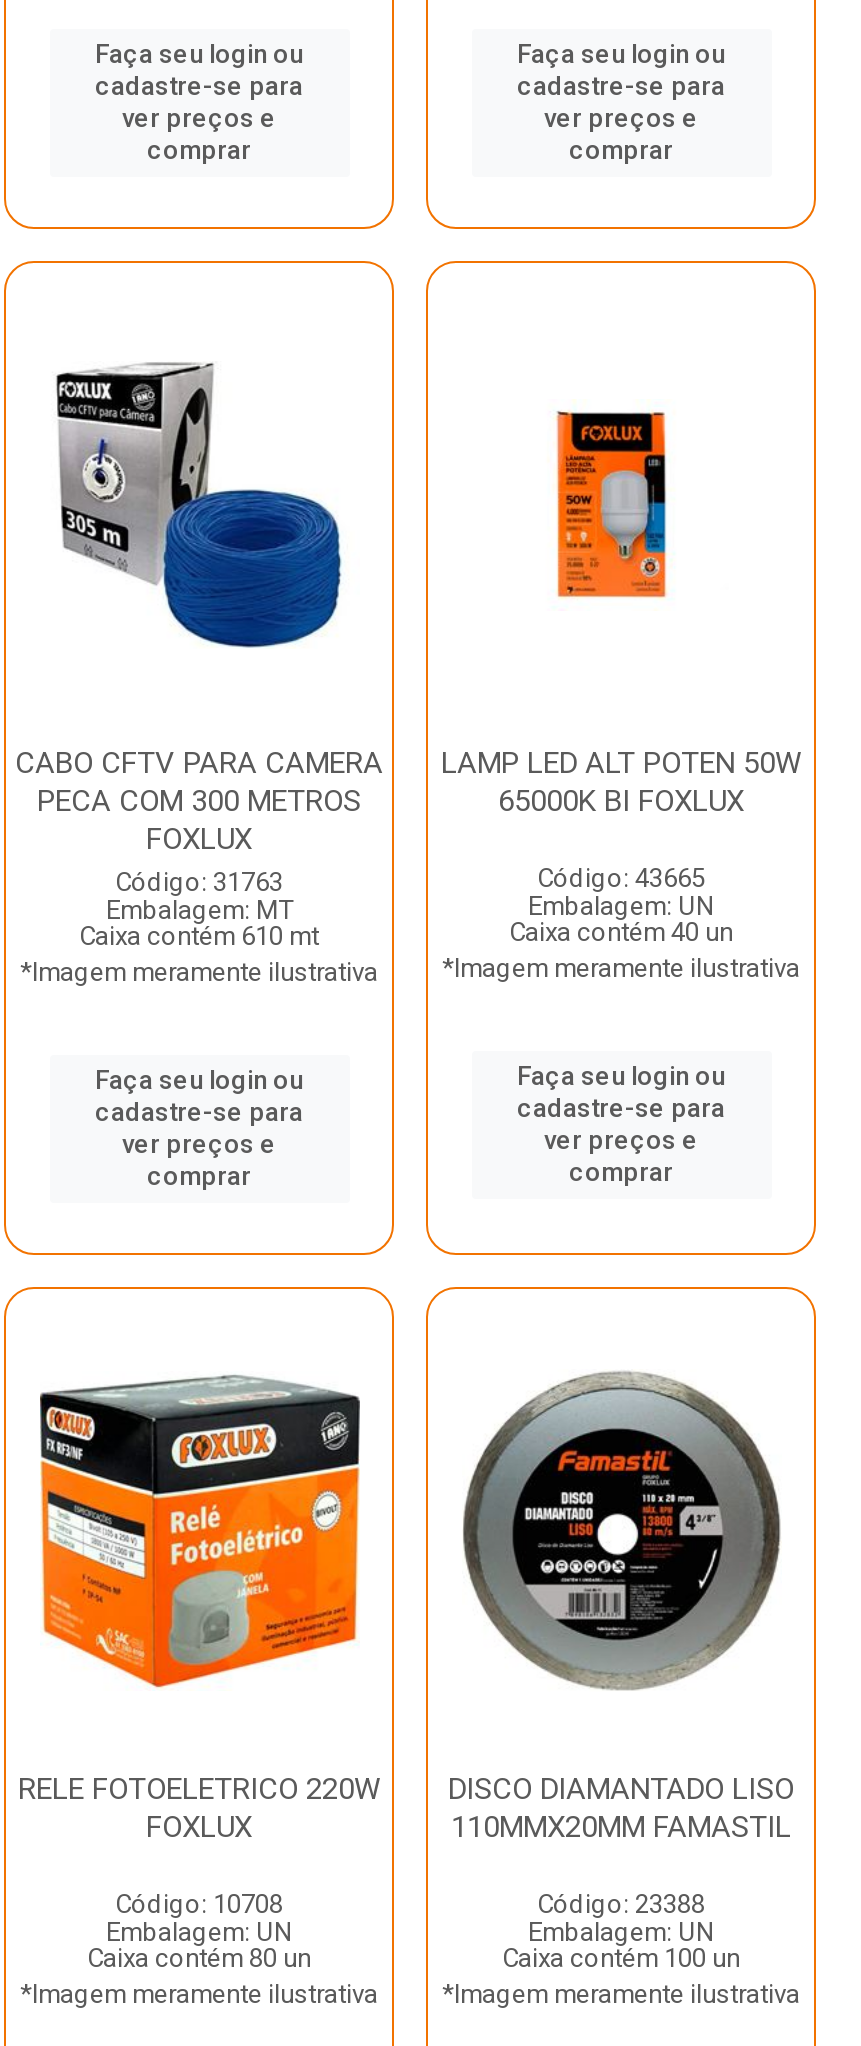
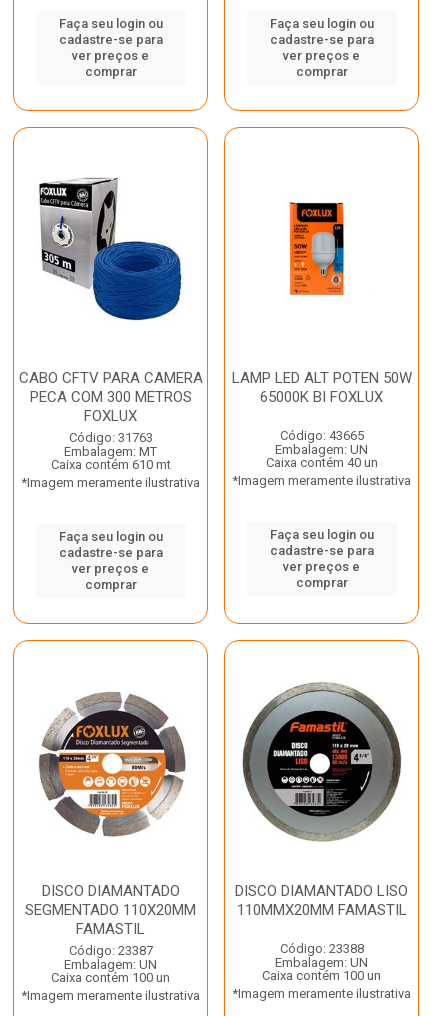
[38,1373,362,1689] [image] -> [31,684,191,840] [image]
[18,1771,380,1919] RELE FOTOELETRICO 220W | FOXLUX | Código: 10708 -> [25,882,196,958] DISCO DIAMANTADO | SEGMENTADO 110X20MM | FAMASTIL | Código: 23387
[87,1943,311,1973] Caixa contém 80 un -> [51,970,170,985] Caixa contém 100 un

